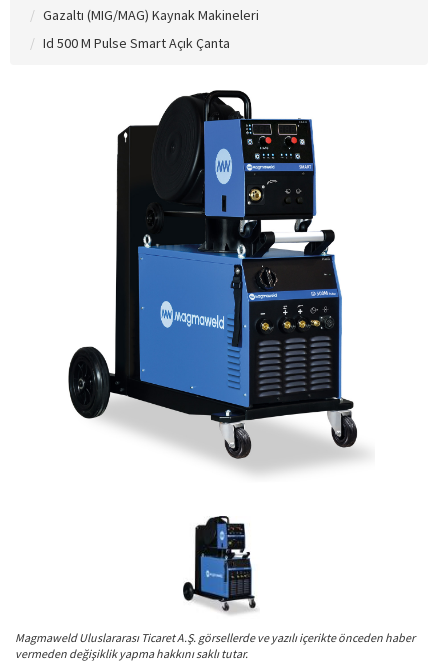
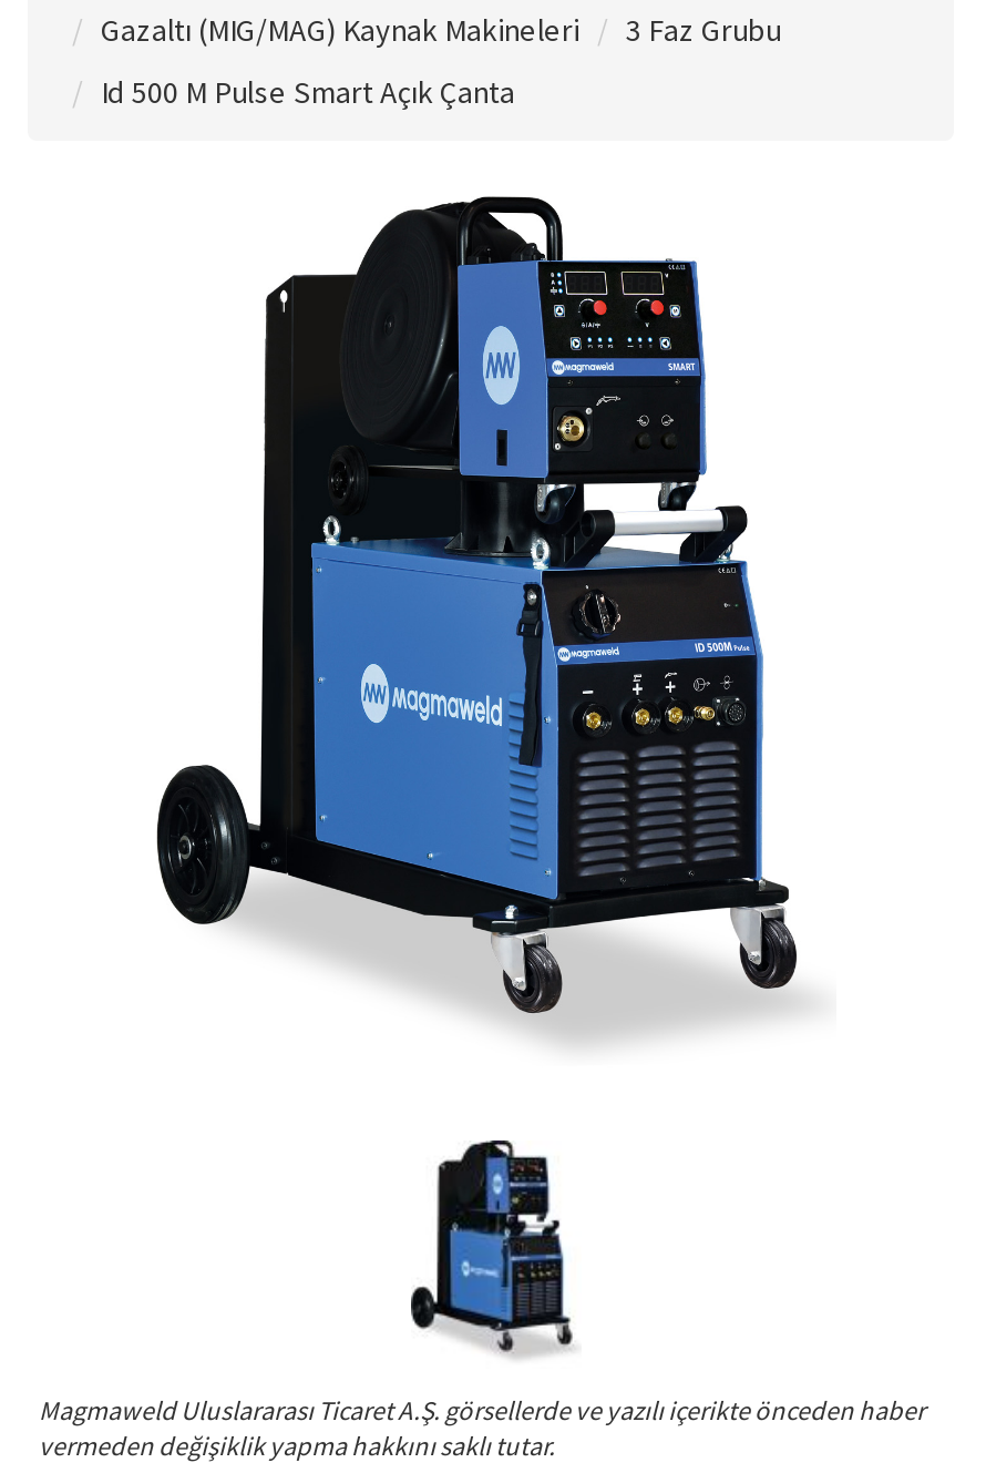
none -> [626,10,781,49] 3 Faz Grubu

